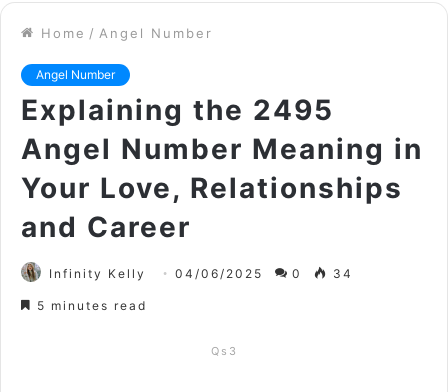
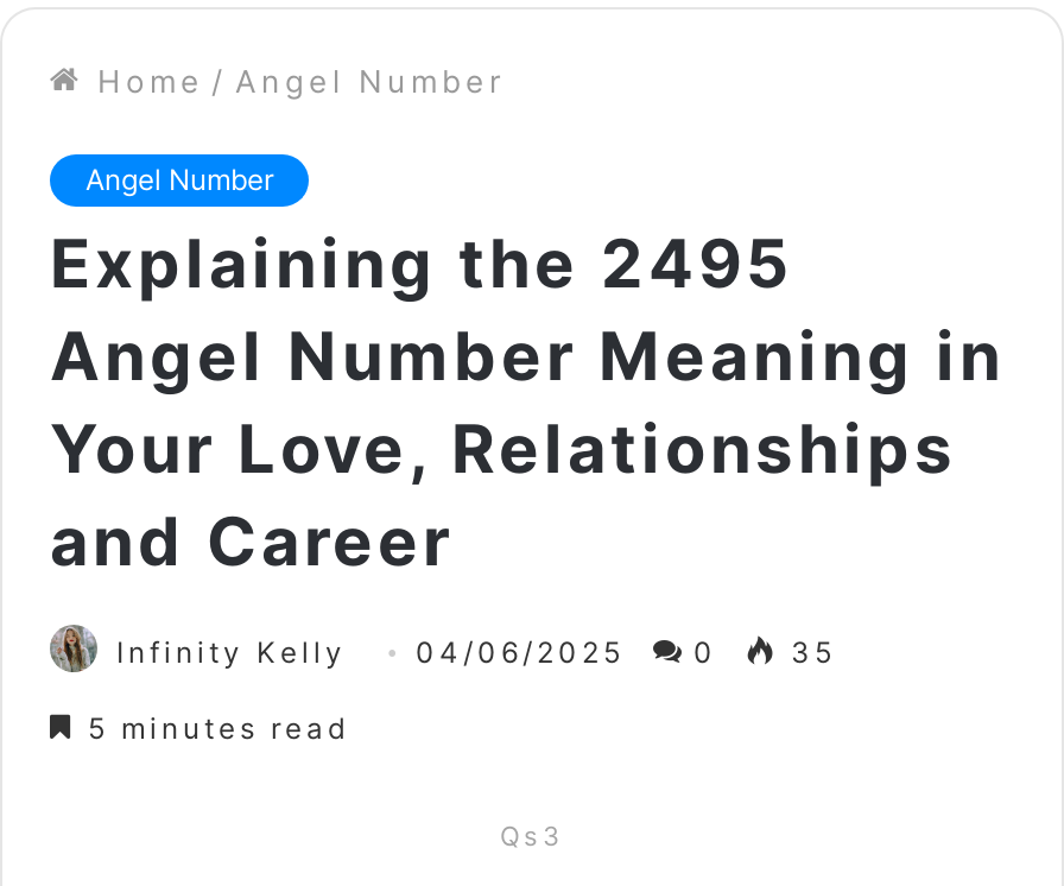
[49,266,353,281] Infinity Kelly 04/06/2025 0 34 -> [116,634,836,670] Infinity Kelly 04/06/2025 0 35

